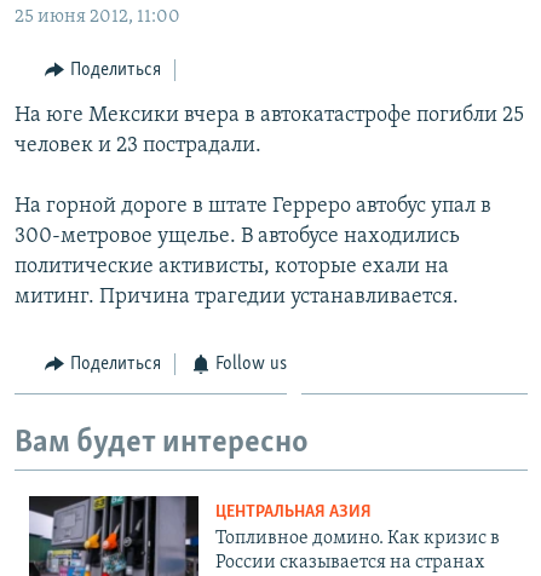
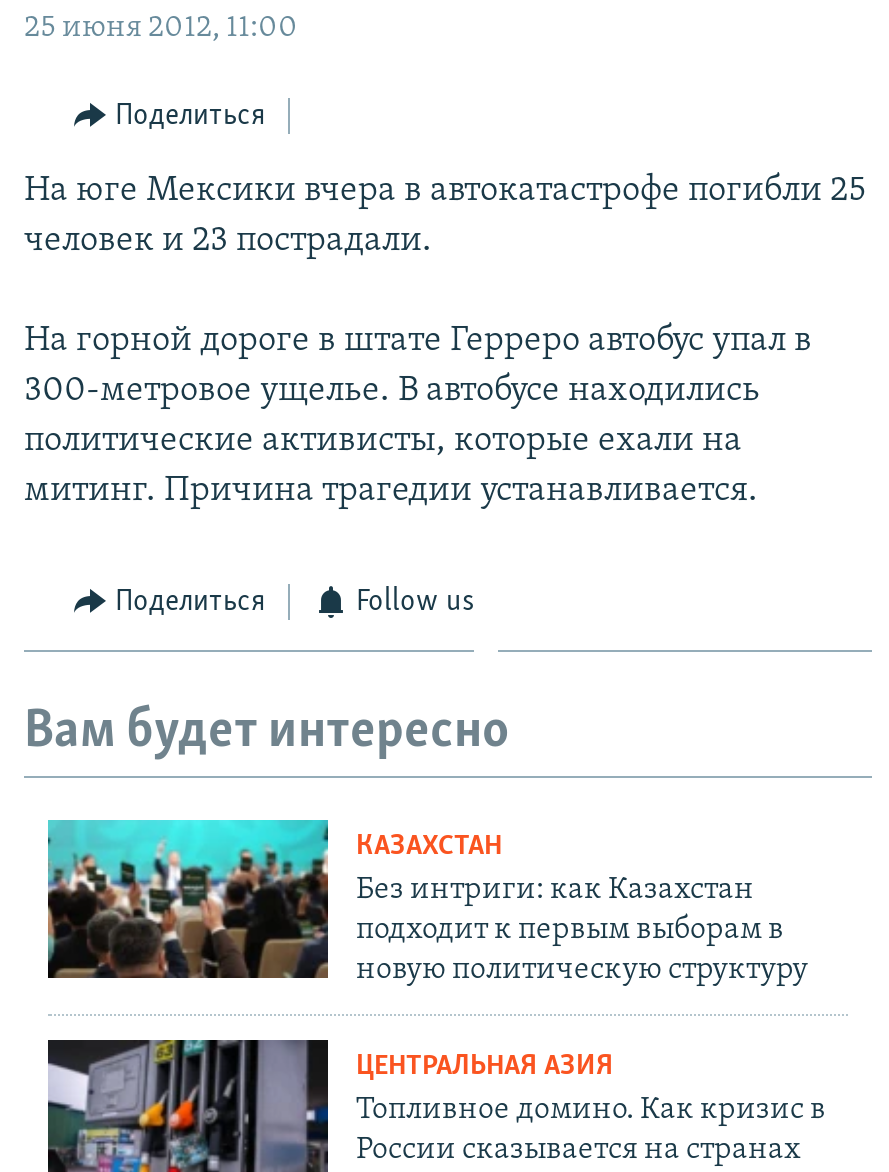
none -> [46,818,808,986] [image] | КАЗАХСТАН | Без интриги: как Казахстан | подходит к первым выборам в | новую политическую структуру

